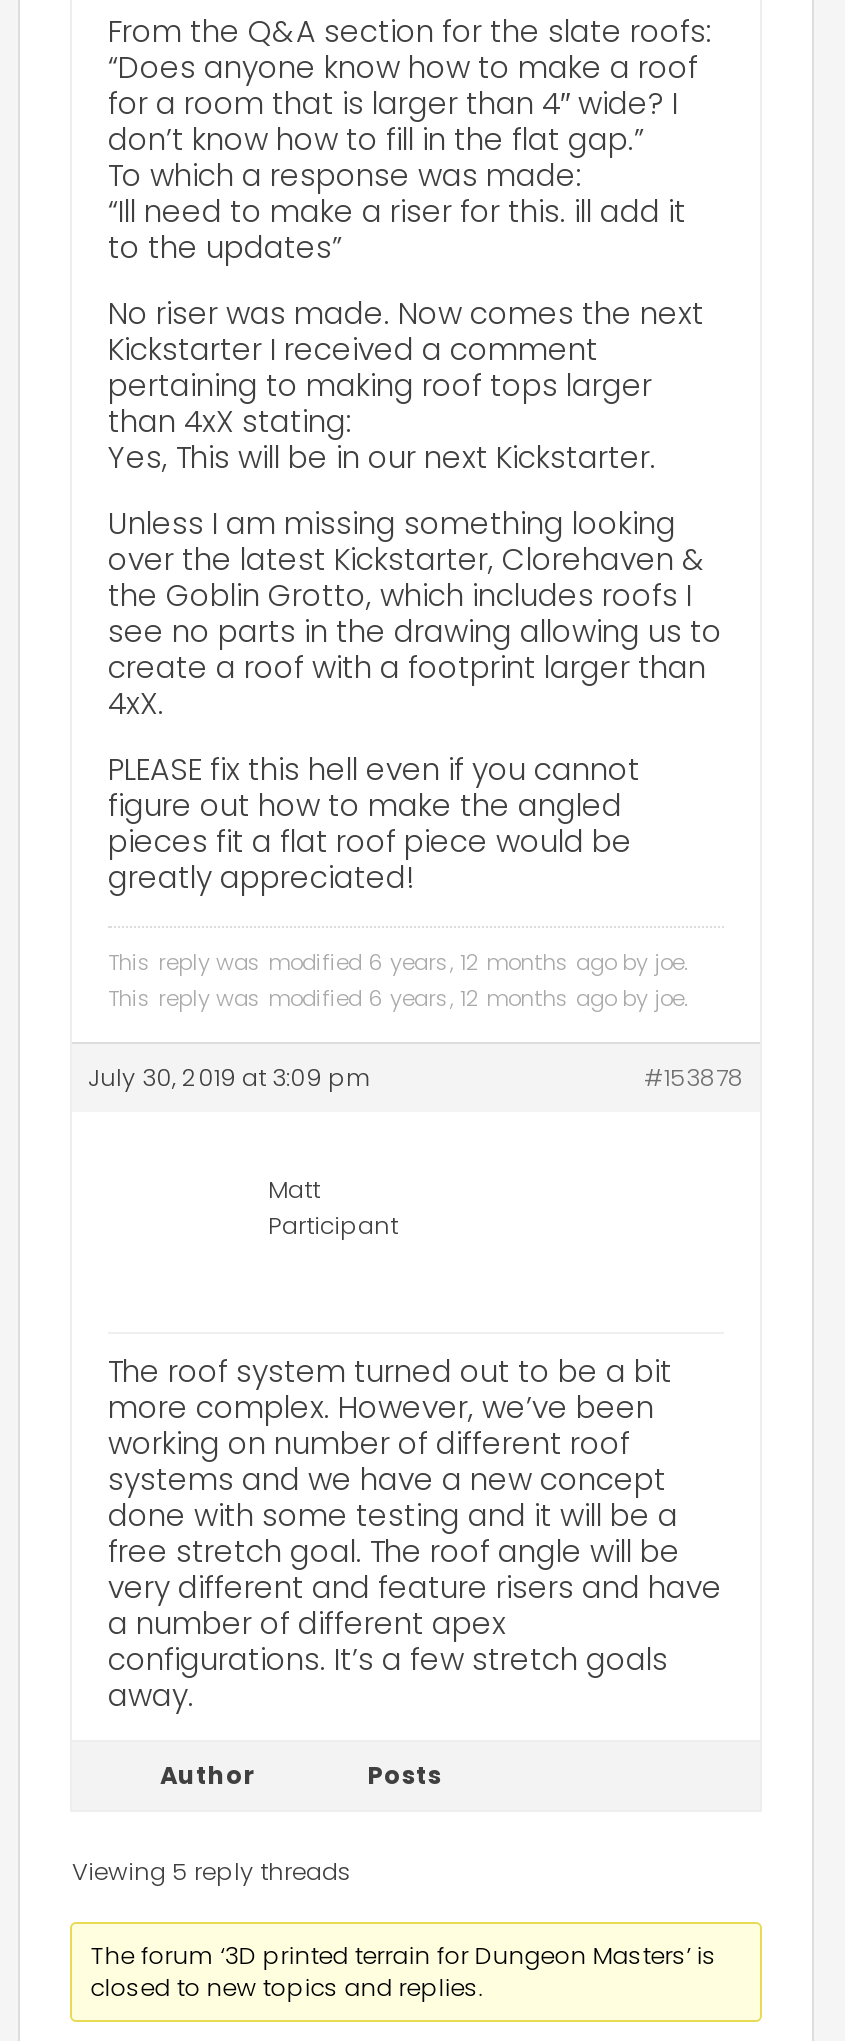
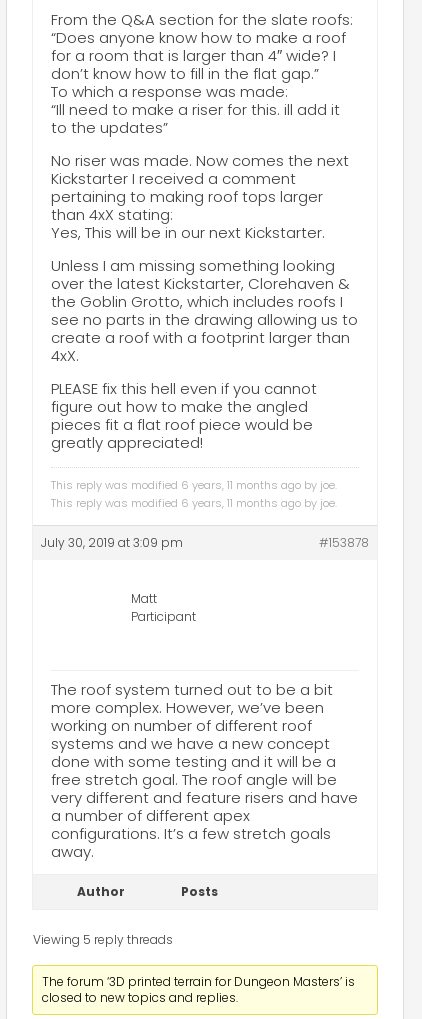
[108,947,684,979] This reply was modified 6 years, 12 months ago by joe -> [51,477,335,493] This reply was modified 6 years, 11 months ago by joe
[108,983,684,1015] This reply was modified 6 years, 12 months ago by joe -> [51,495,335,511] This reply was modified 6 years, 11 months ago by joe

